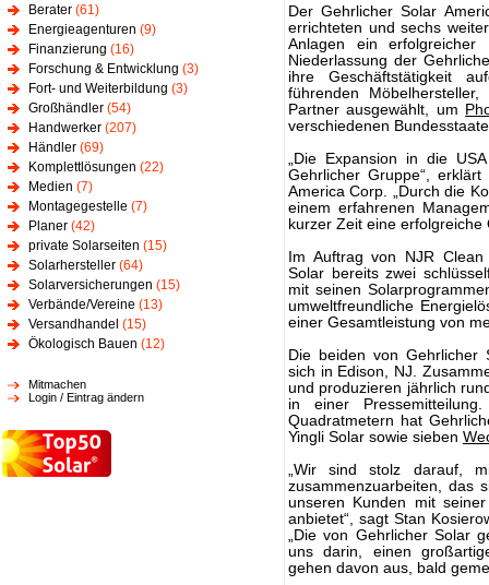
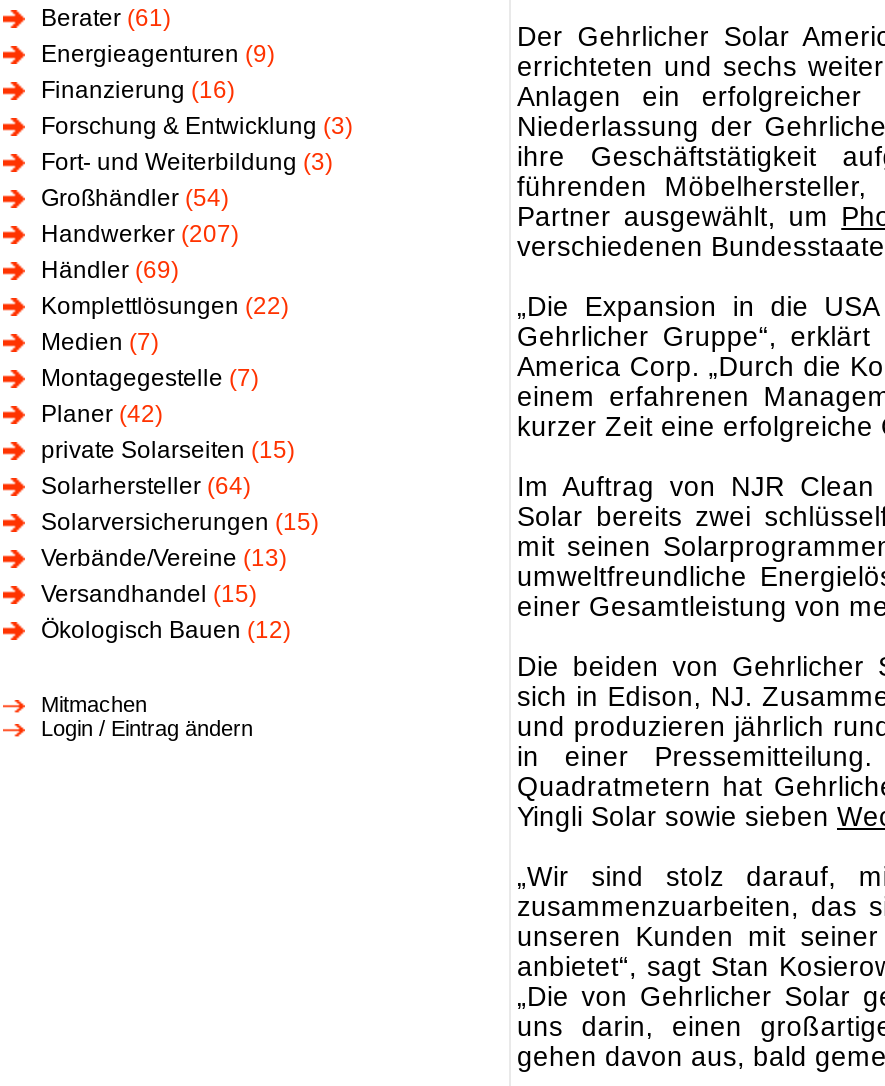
[3,429,112,478] [image] -> none

